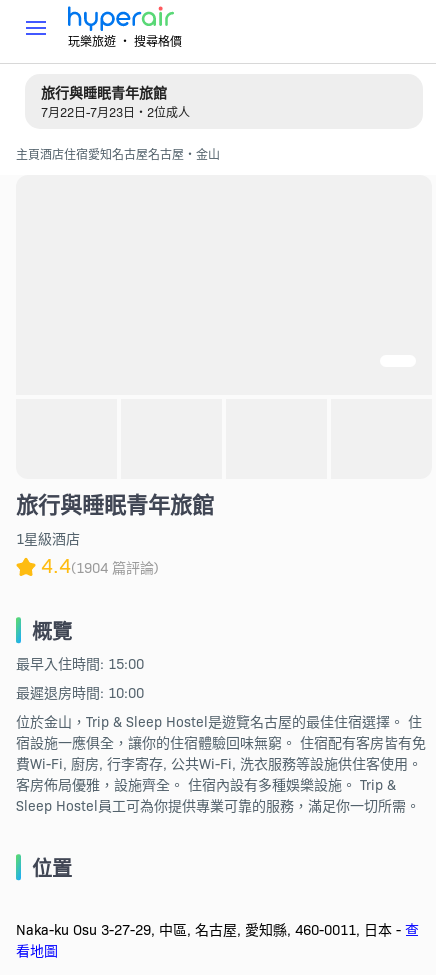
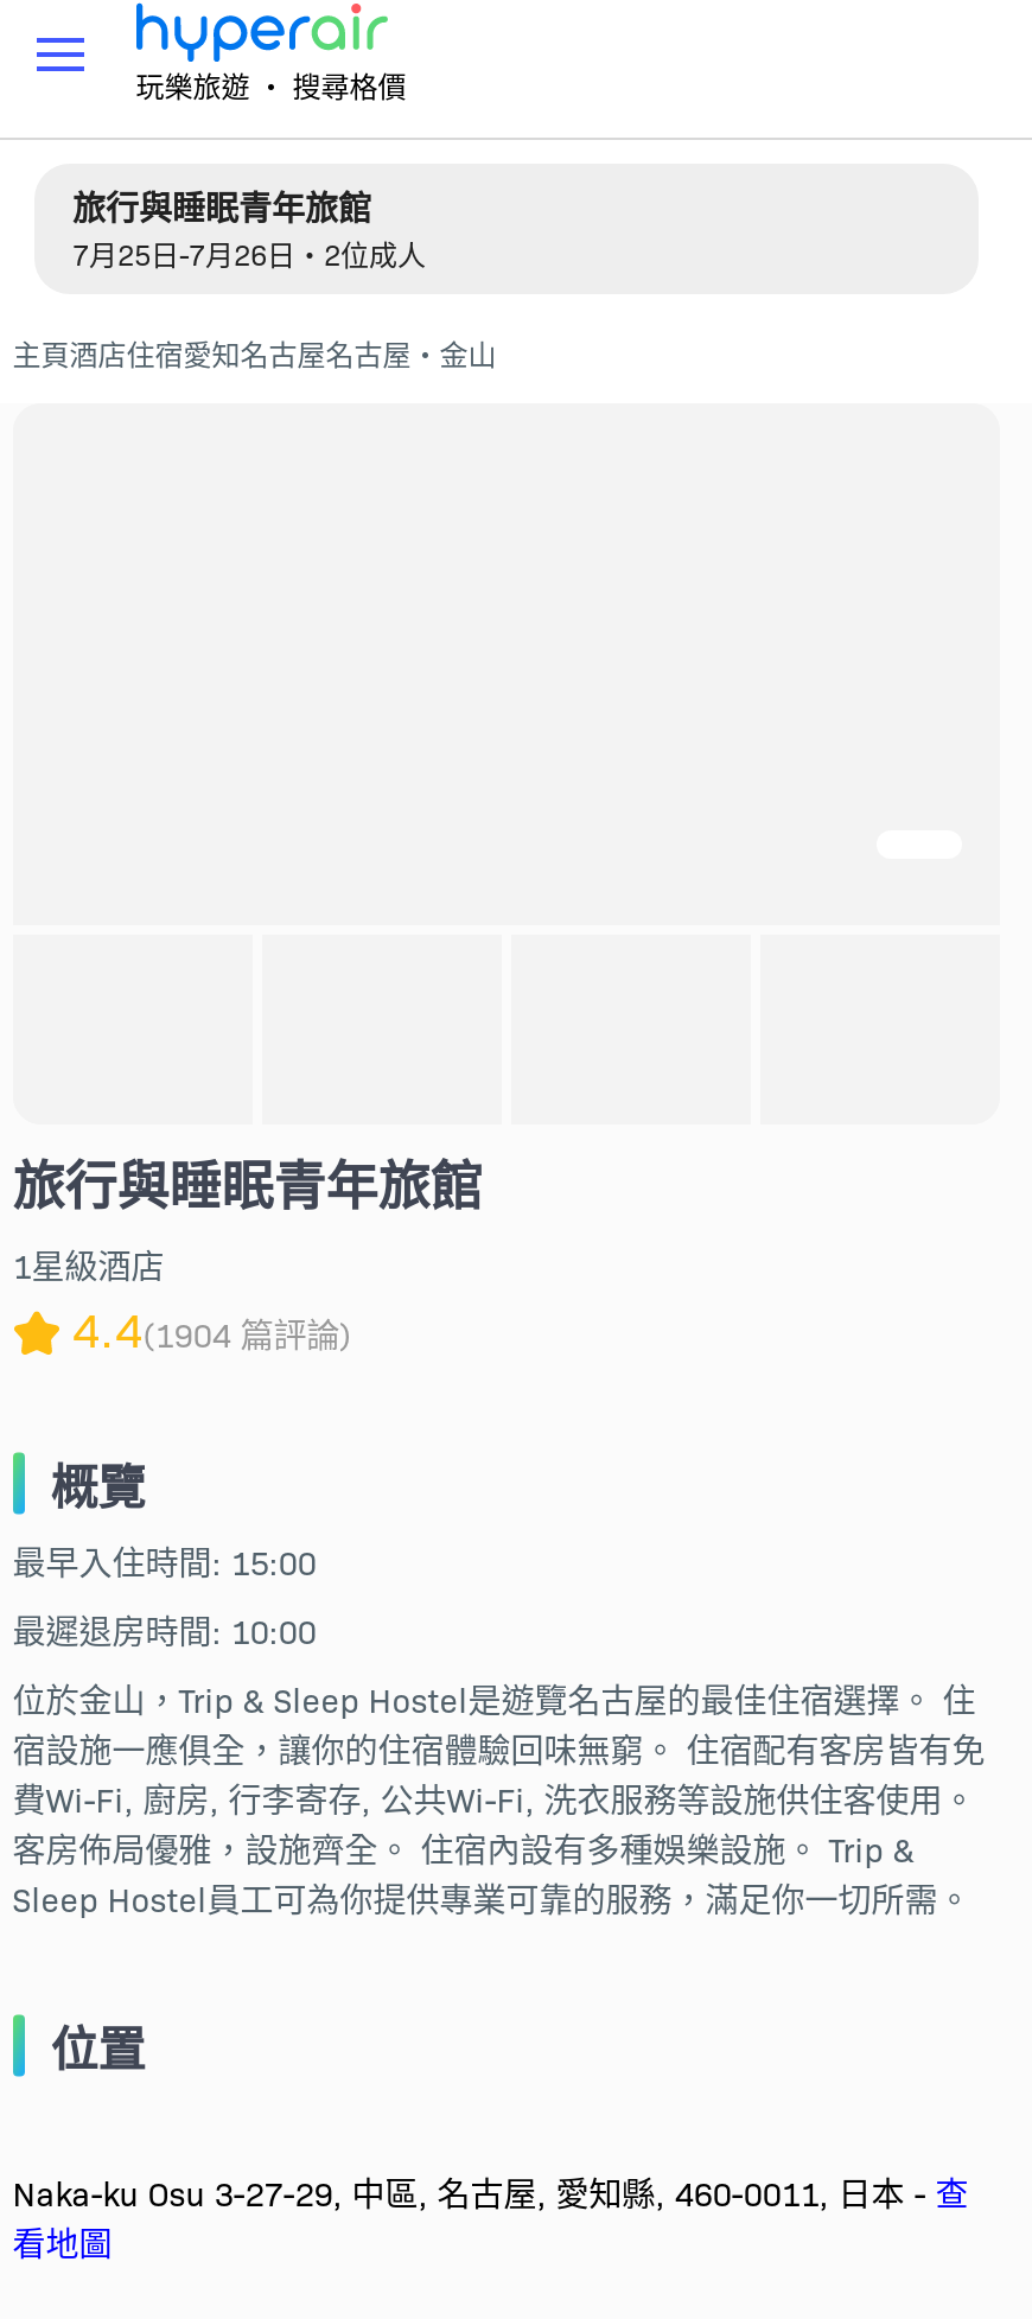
[41,103,190,120] 7月22日-7月23日・2位成人 -> [72,232,426,273] 7月25日-7月26日・2位成人

